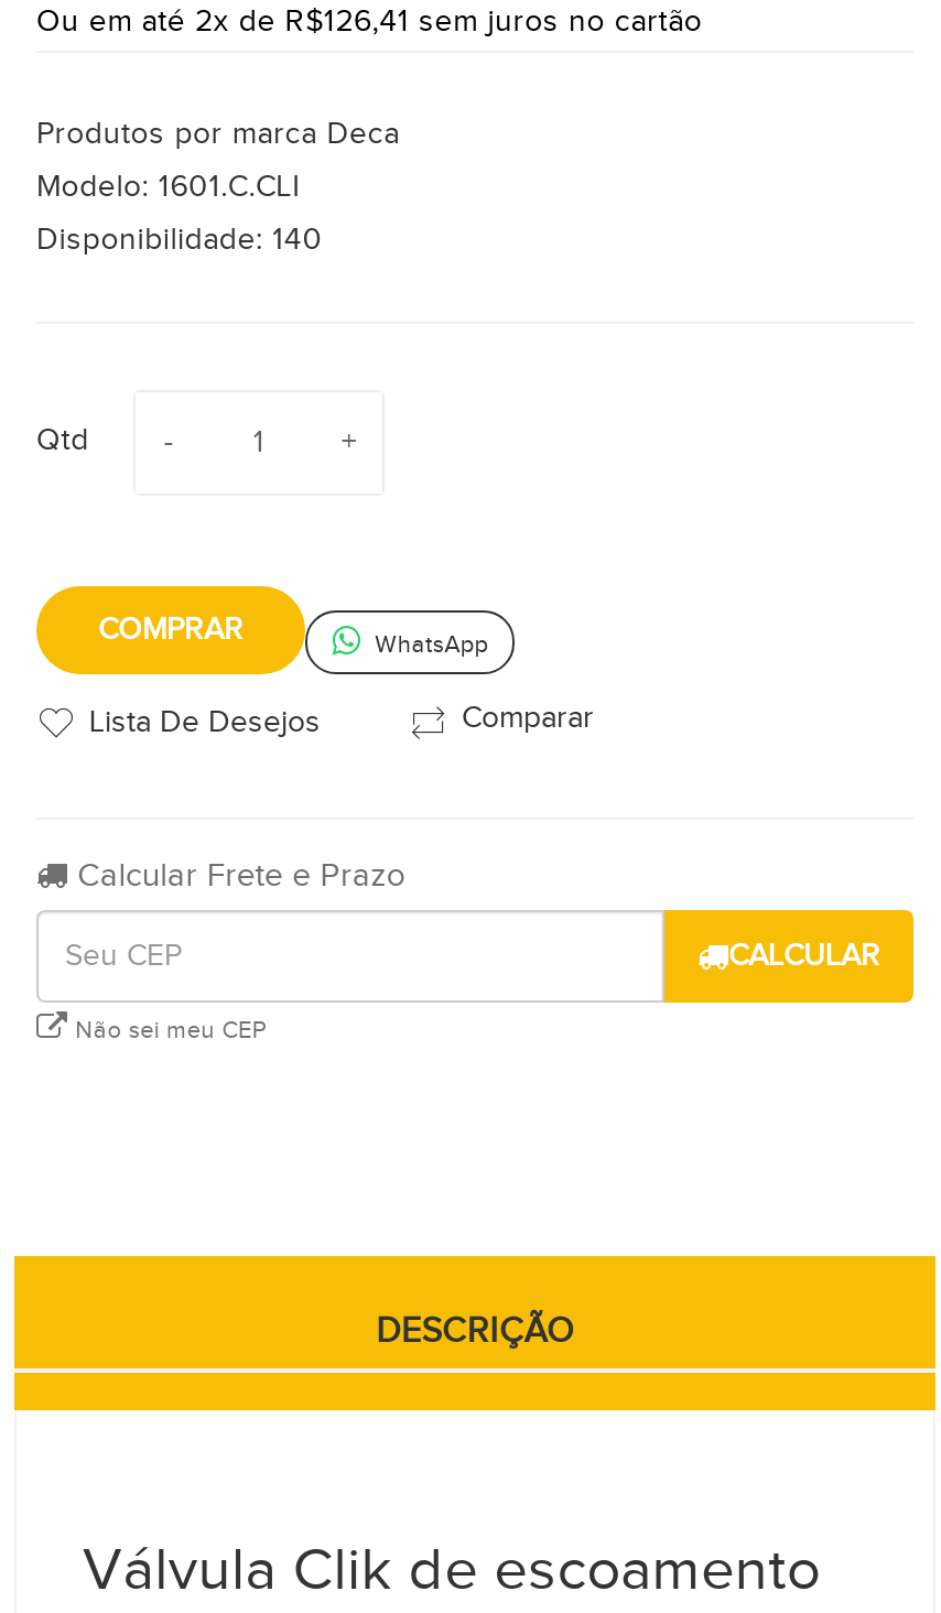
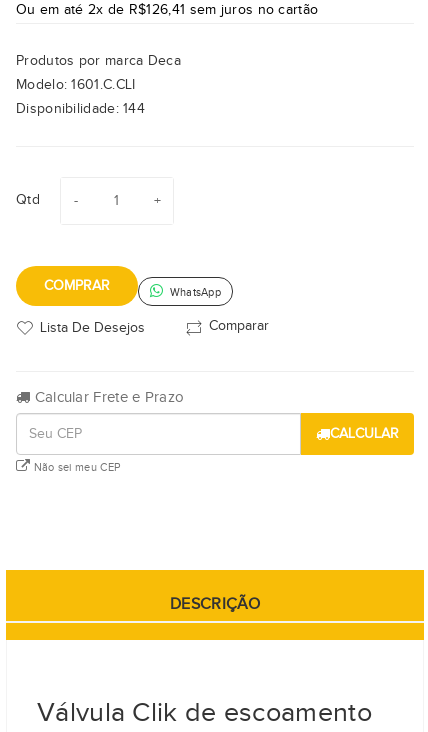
[36,222,323,258] Disponibilidade: 140 -> [16,101,145,117] Disponibilidade: 144

